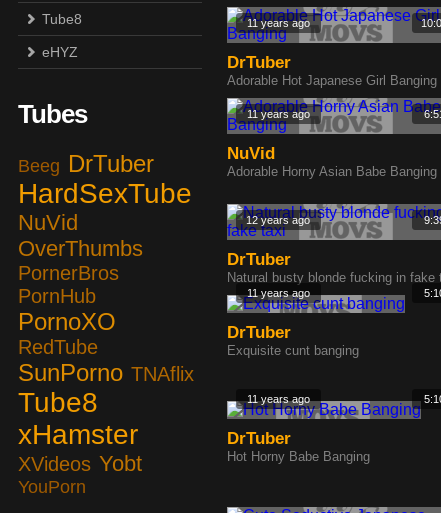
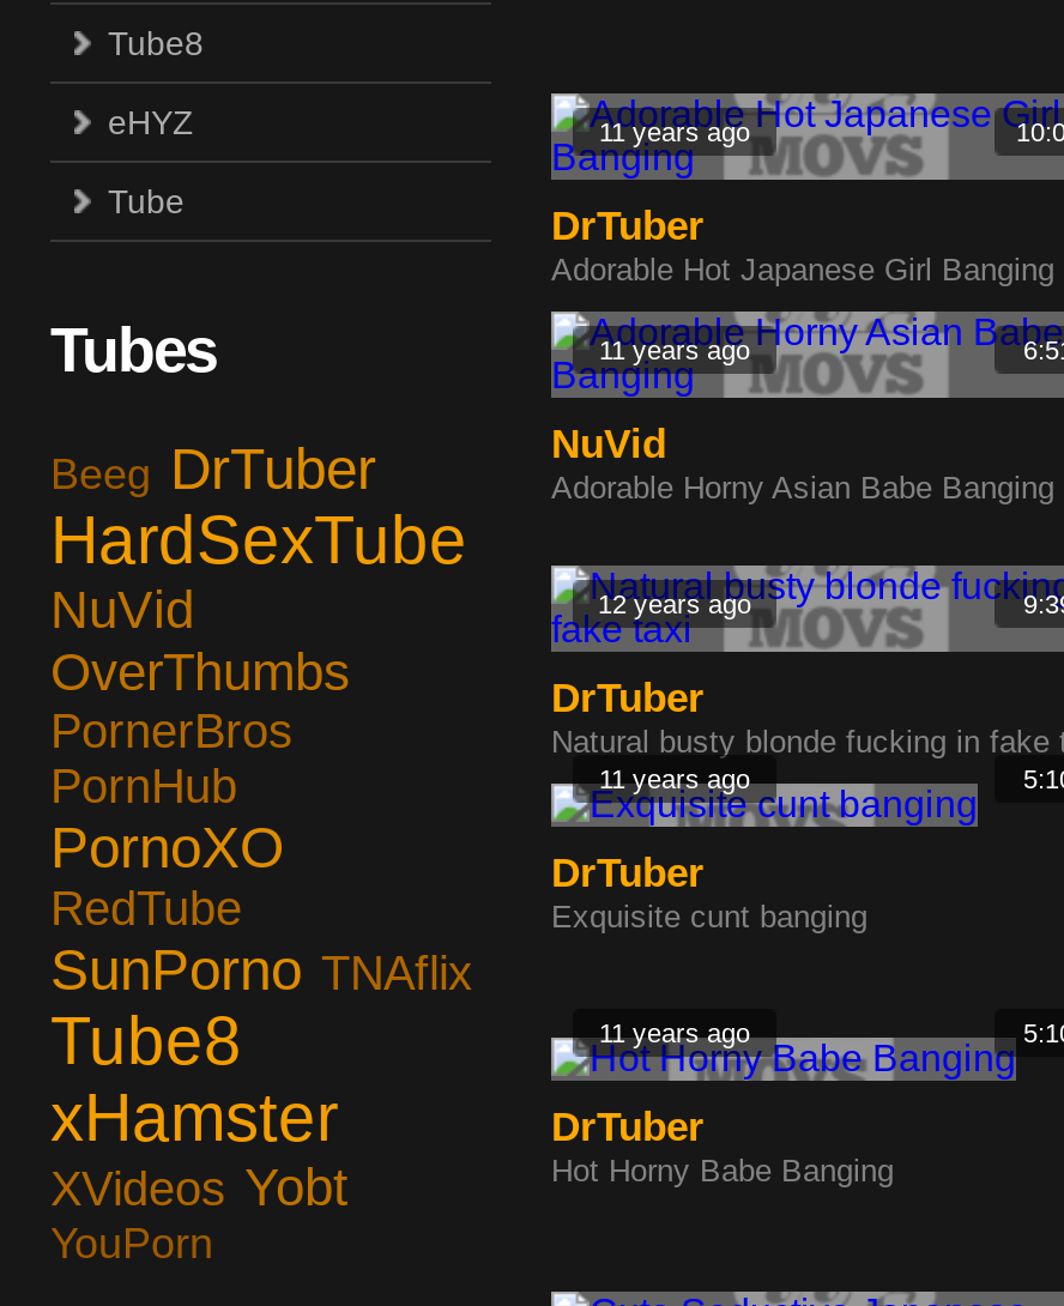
none -> [108,182,185,220] Tube

